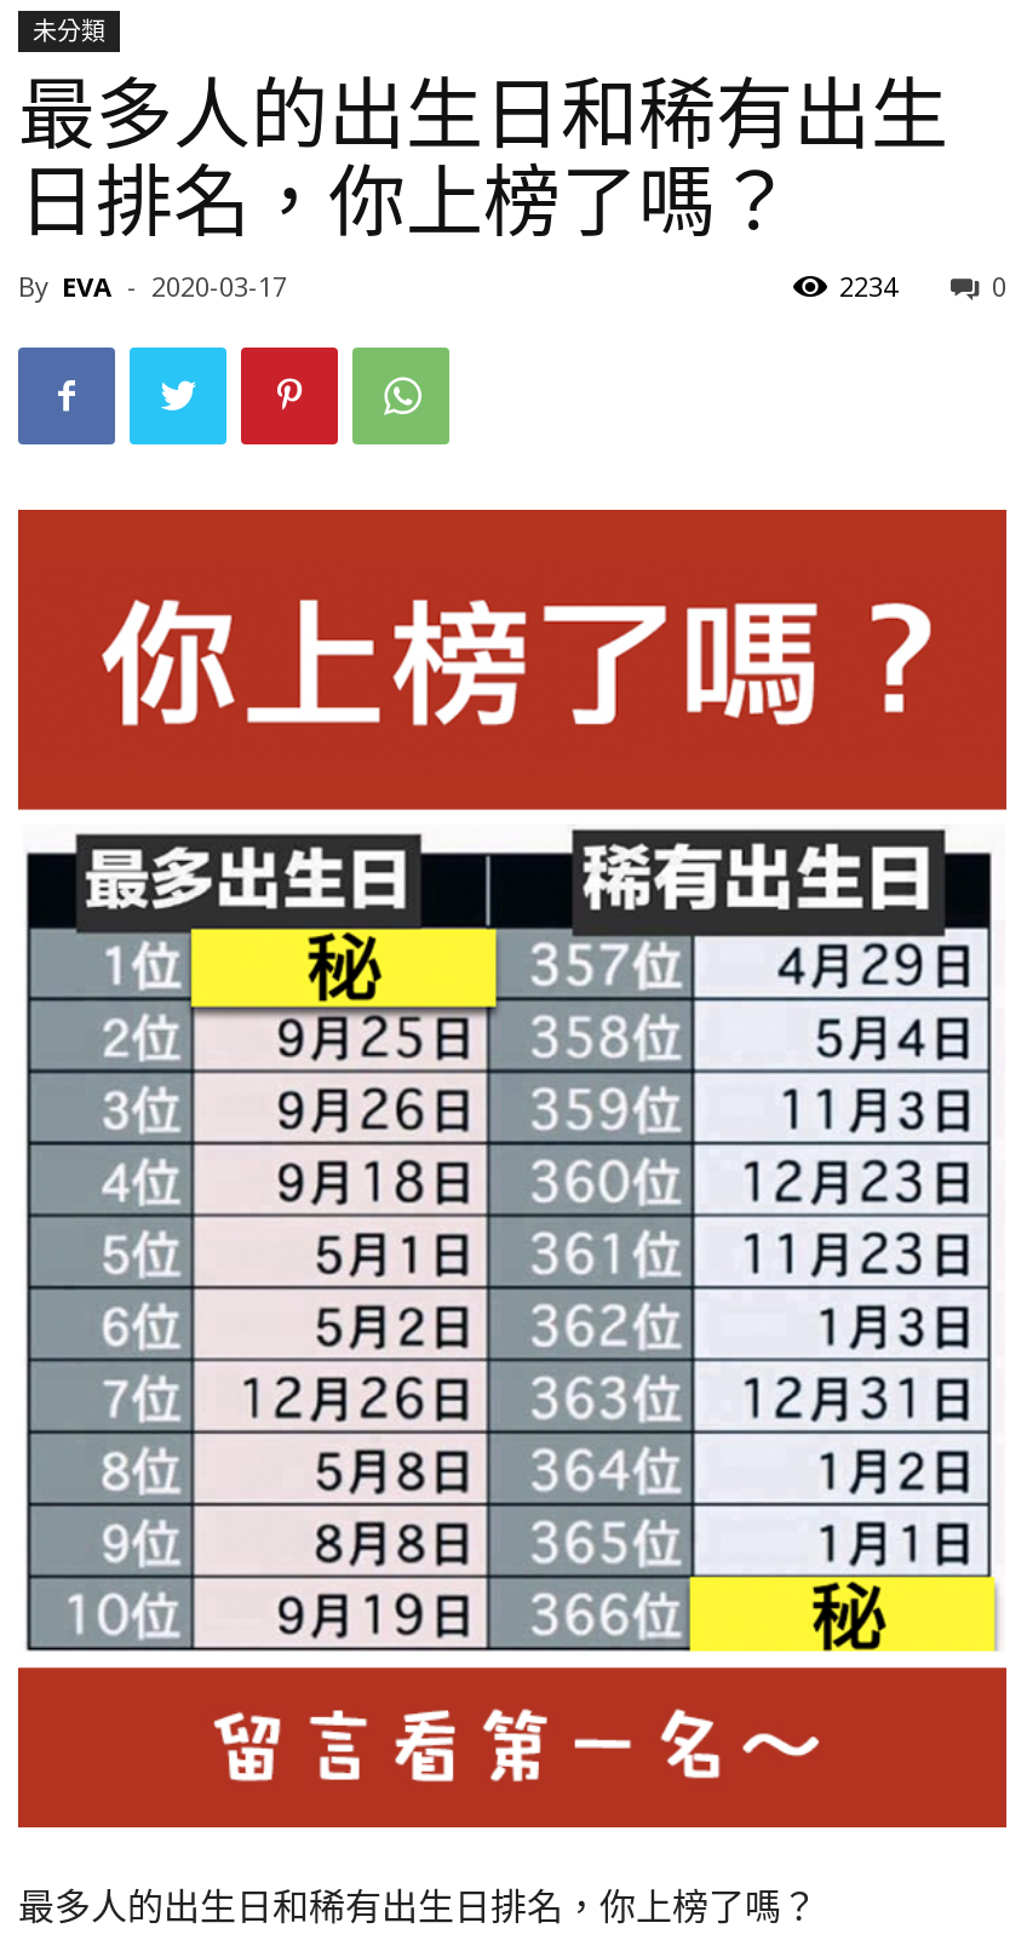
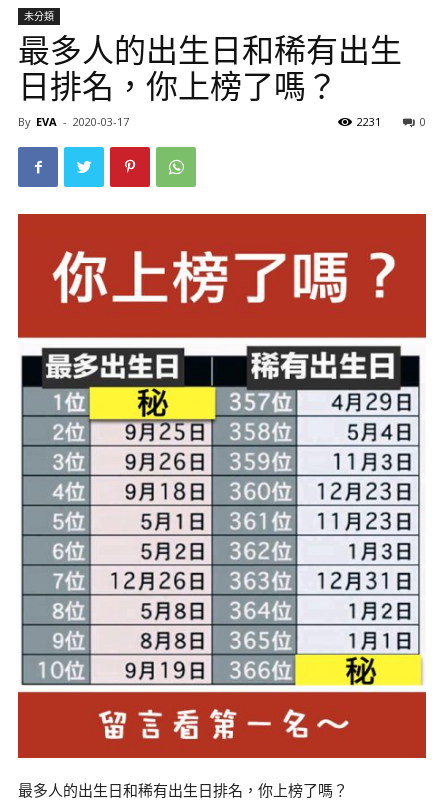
[839,268,897,304] 2234 -> [357,114,381,129] 2231

